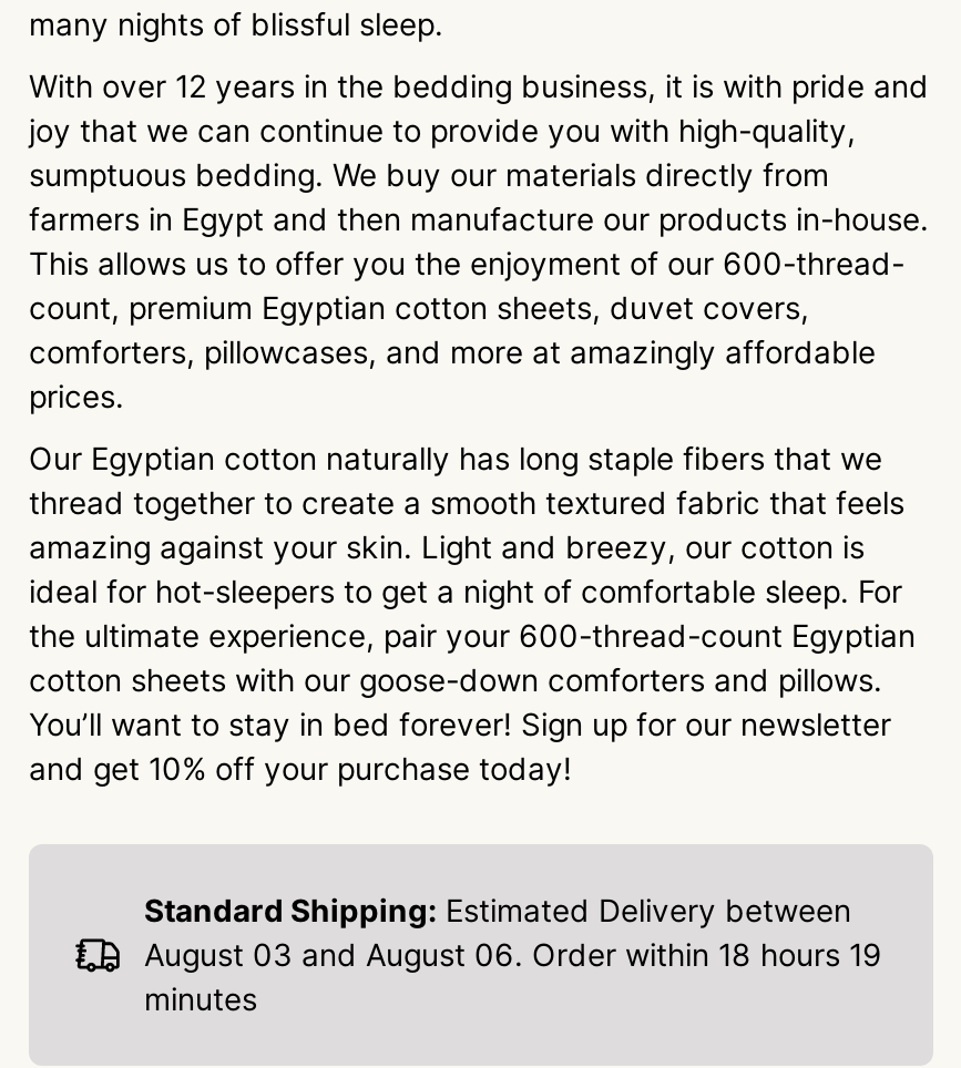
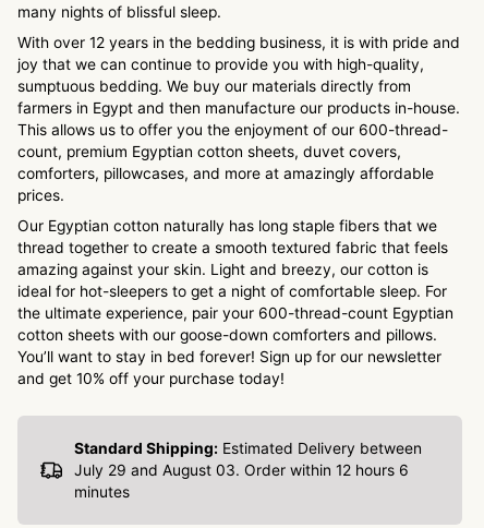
[144,937,882,973] August 03 and August 06. Order within 18 hours 19 -> [74,461,409,479] July 29 and August 03. Order within 12 hours 6

